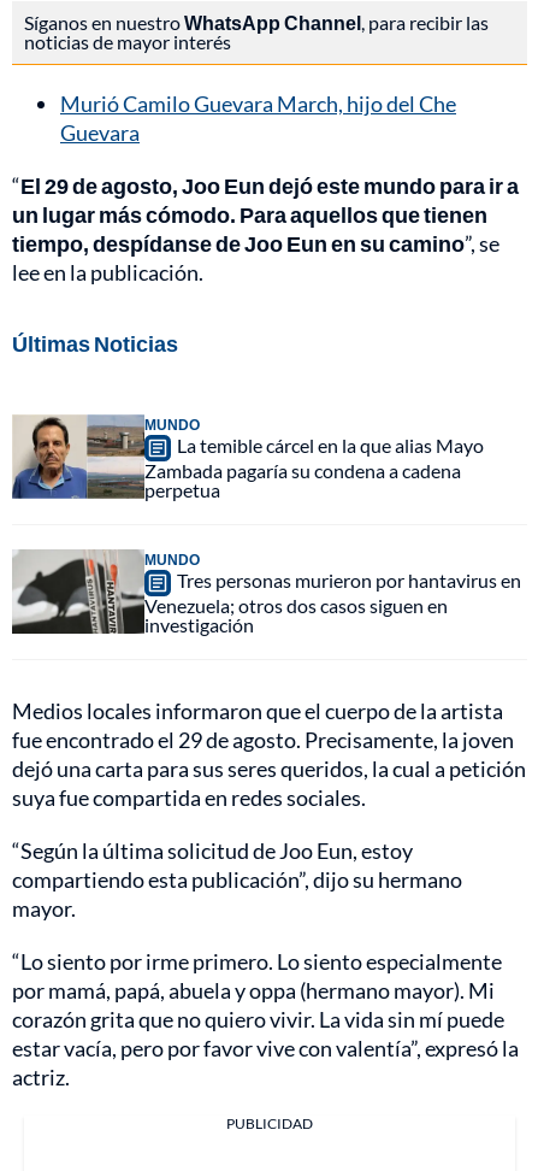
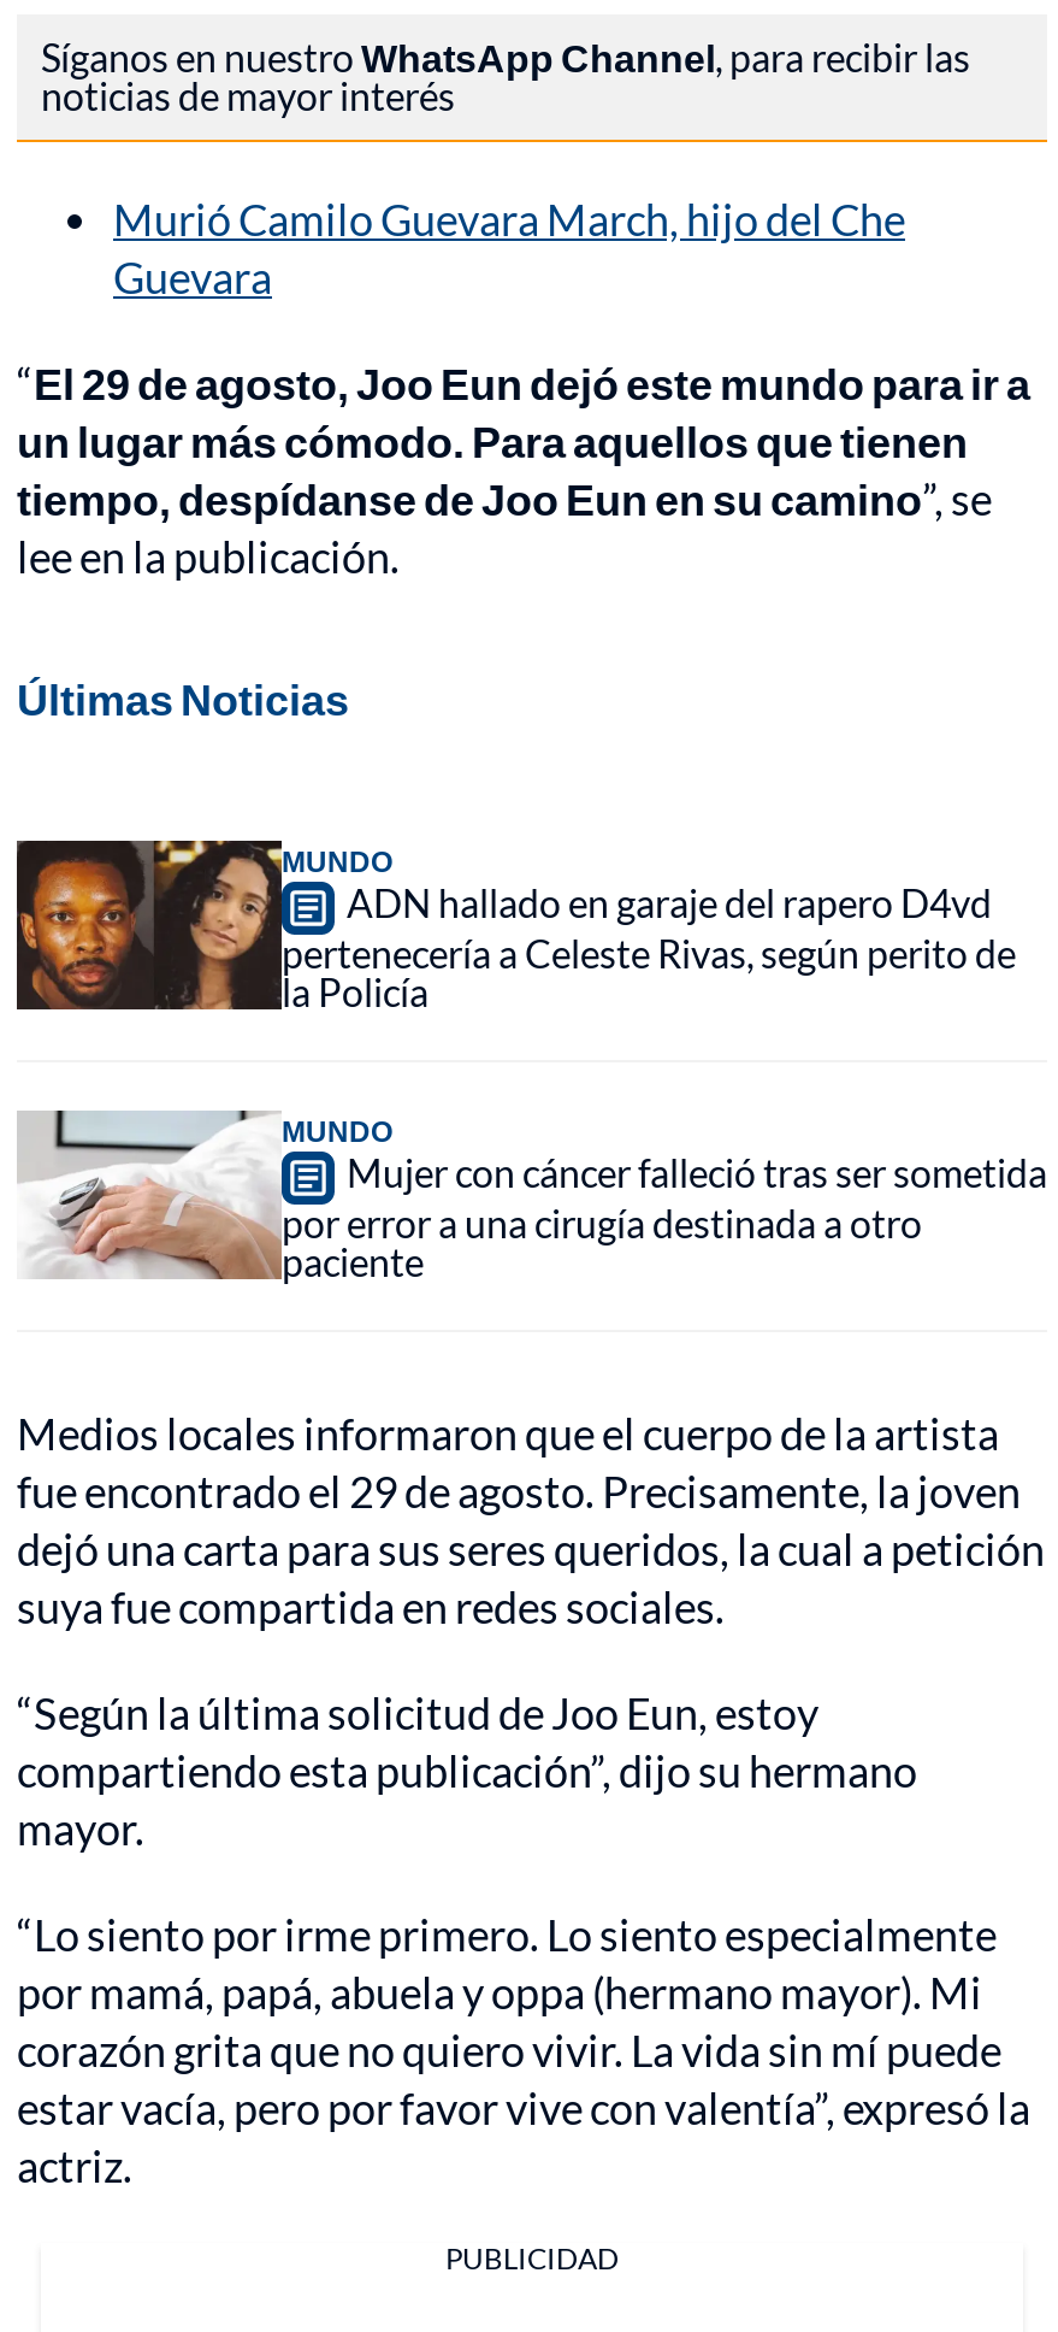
[11,414,484,501] [image] | La temible cárcel en la que alias Mayo | Zambada pagaría su condena a cadena | perpetua -> [14,838,1016,1015] [image] | ADN hallado en garaje del rapero D4vd | pertenecería a Celeste Rivas, según perito de | la Policía
[11,551,521,636] [image] | Tres personas murieron por hantavirus en | Venezuela; otros dos casos siguen en | investigación -> [17,1111,1047,1285] [image] | Mujer con cáncer falleció tras ser sometida | por error a una cirugía destinada a otro | paciente

